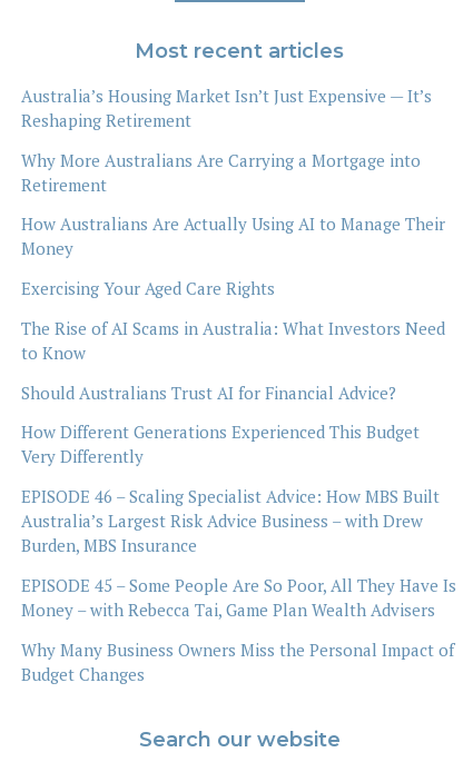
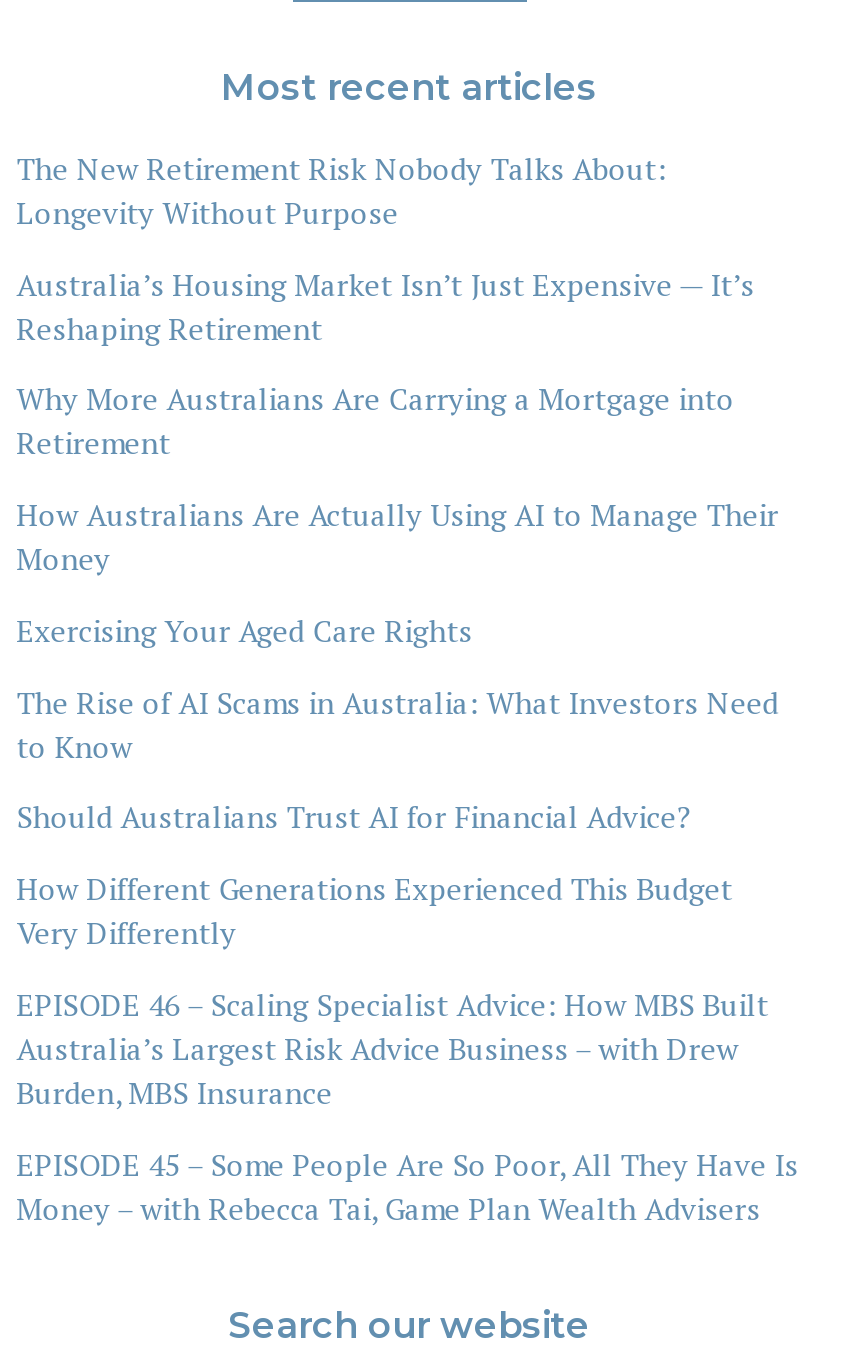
none -> [16,148,666,232] The New Retirement Risk Nobody Talks About: | Longevity Without Purpose
moved [21,84,456,621] -> [16,263,798,1227]: Australia’s Housing Market Isn’t Just Expensive — It’s | Reshaping Retirement | Why More Australians Are Carrying a Mortgage into | ... | EPISODE 45 – Some People Are So Poor, All They Have Is | Money – with Rebecca Tai, Game Plan Wealth Advisers
[21,638,454,685] Why Many Business Owners Miss the Personal Impact of | Budget Changes -> none

